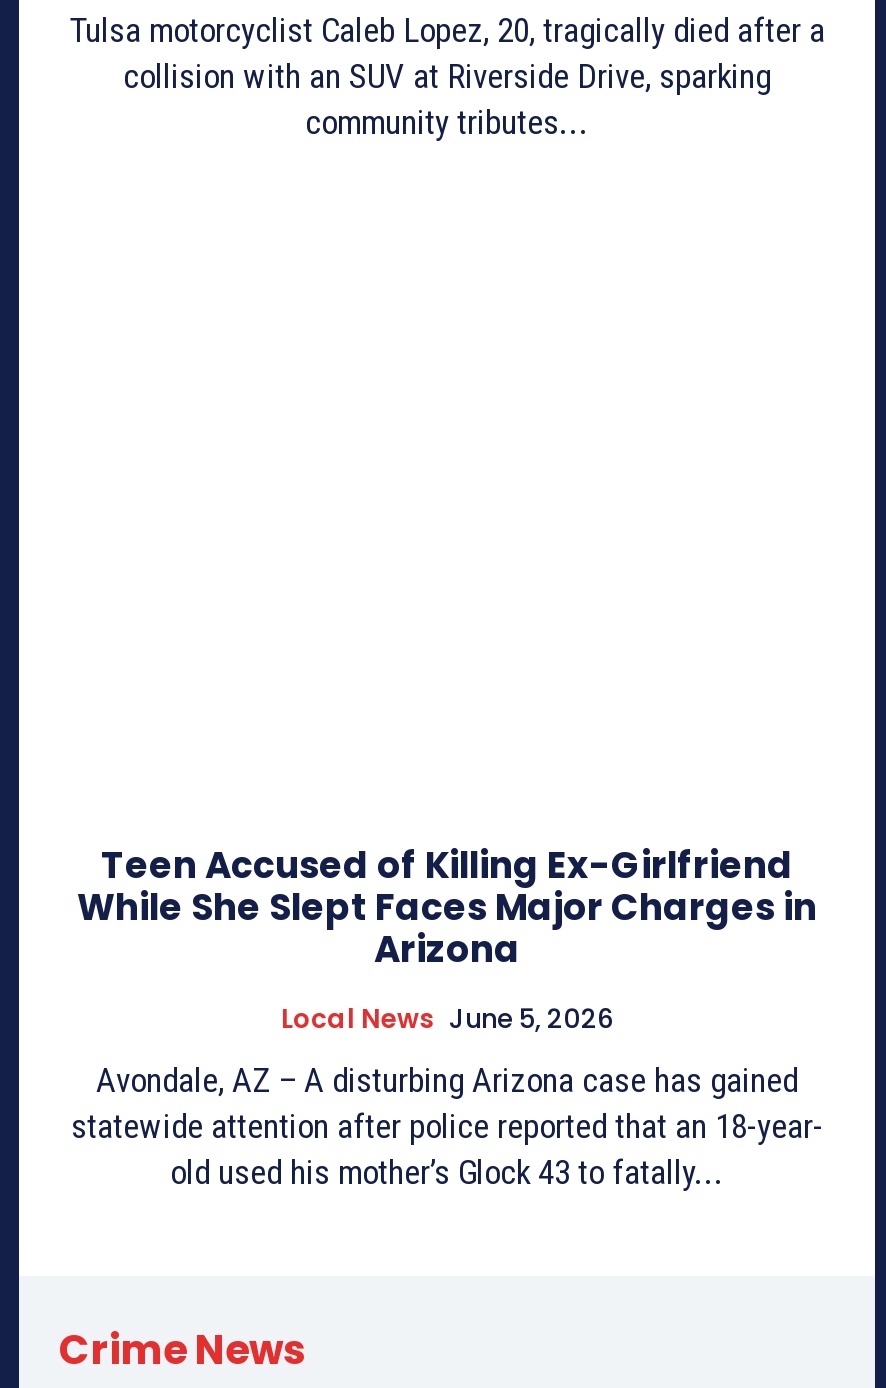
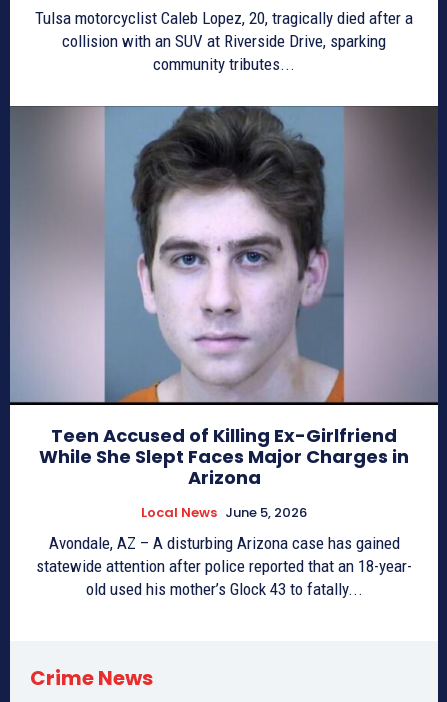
none -> [10,105,438,406] [image]

